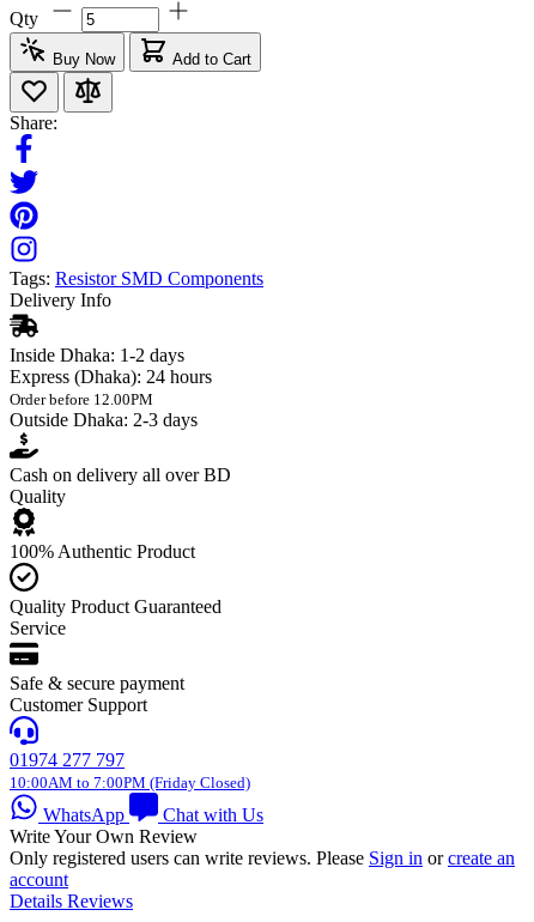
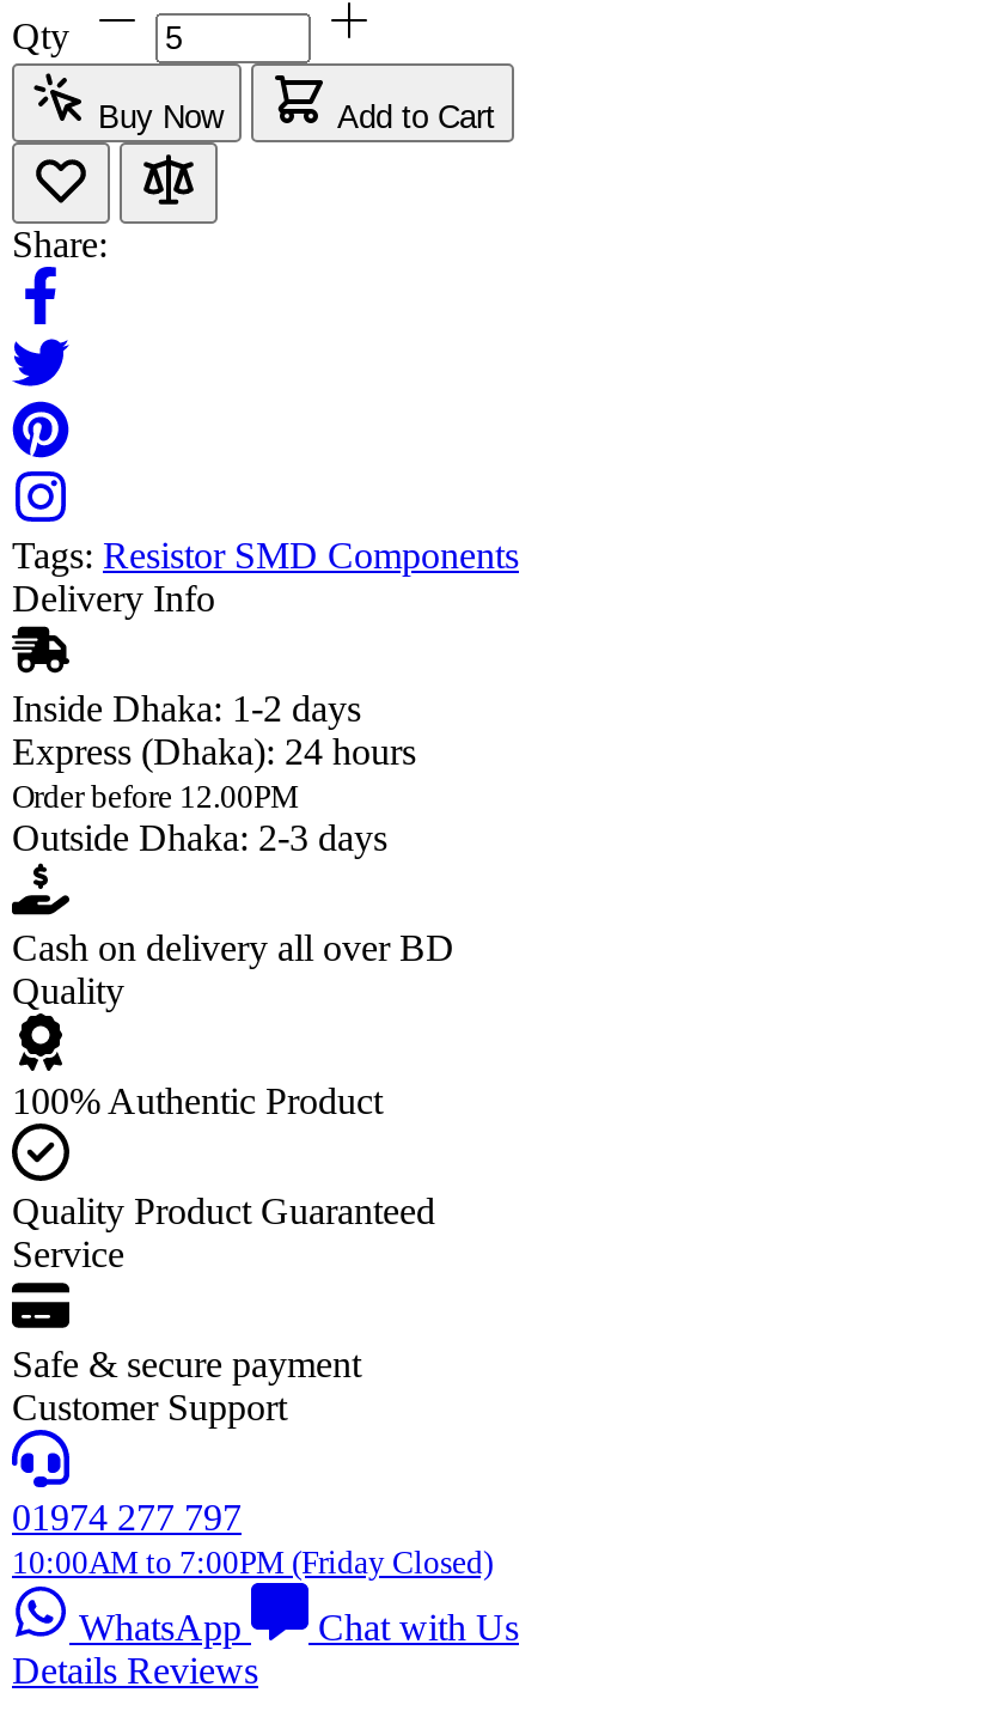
[10,826,515,889] Write Your Own Review | Only registered users can write reviews. Please Sign in or create an | account -> none

